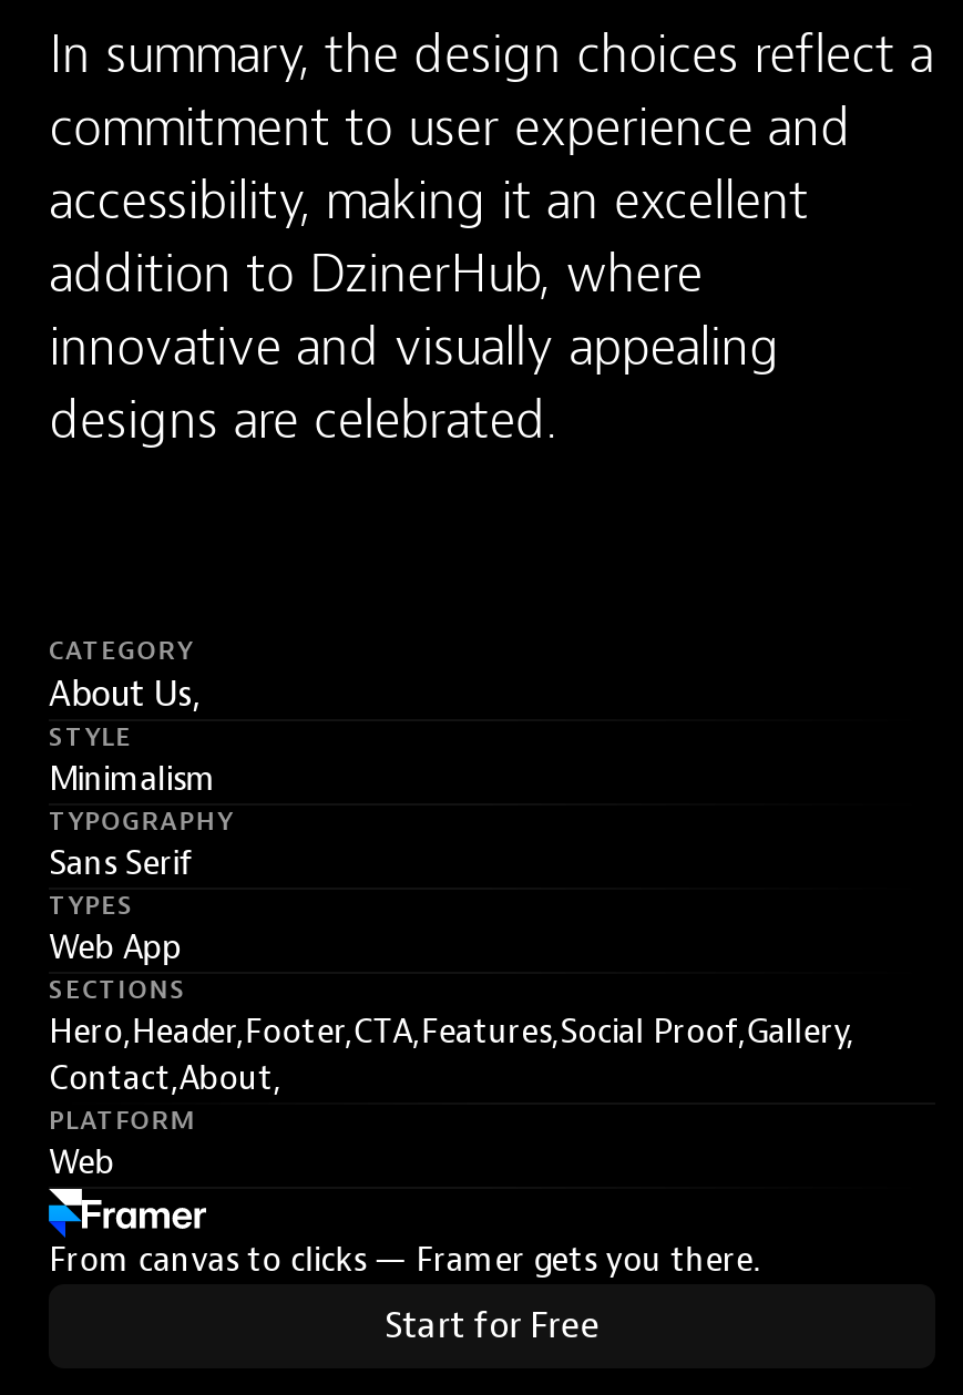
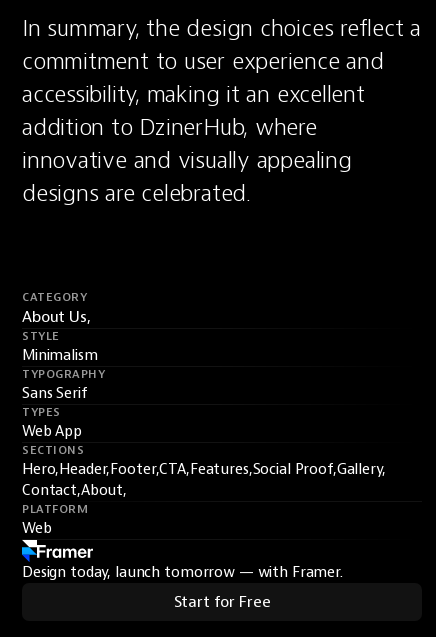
[49,1240,759,1282] From canvas to clicks — Framer gets you there. -> [22,563,343,582] Design today, launch tomorrow — with Framer.

